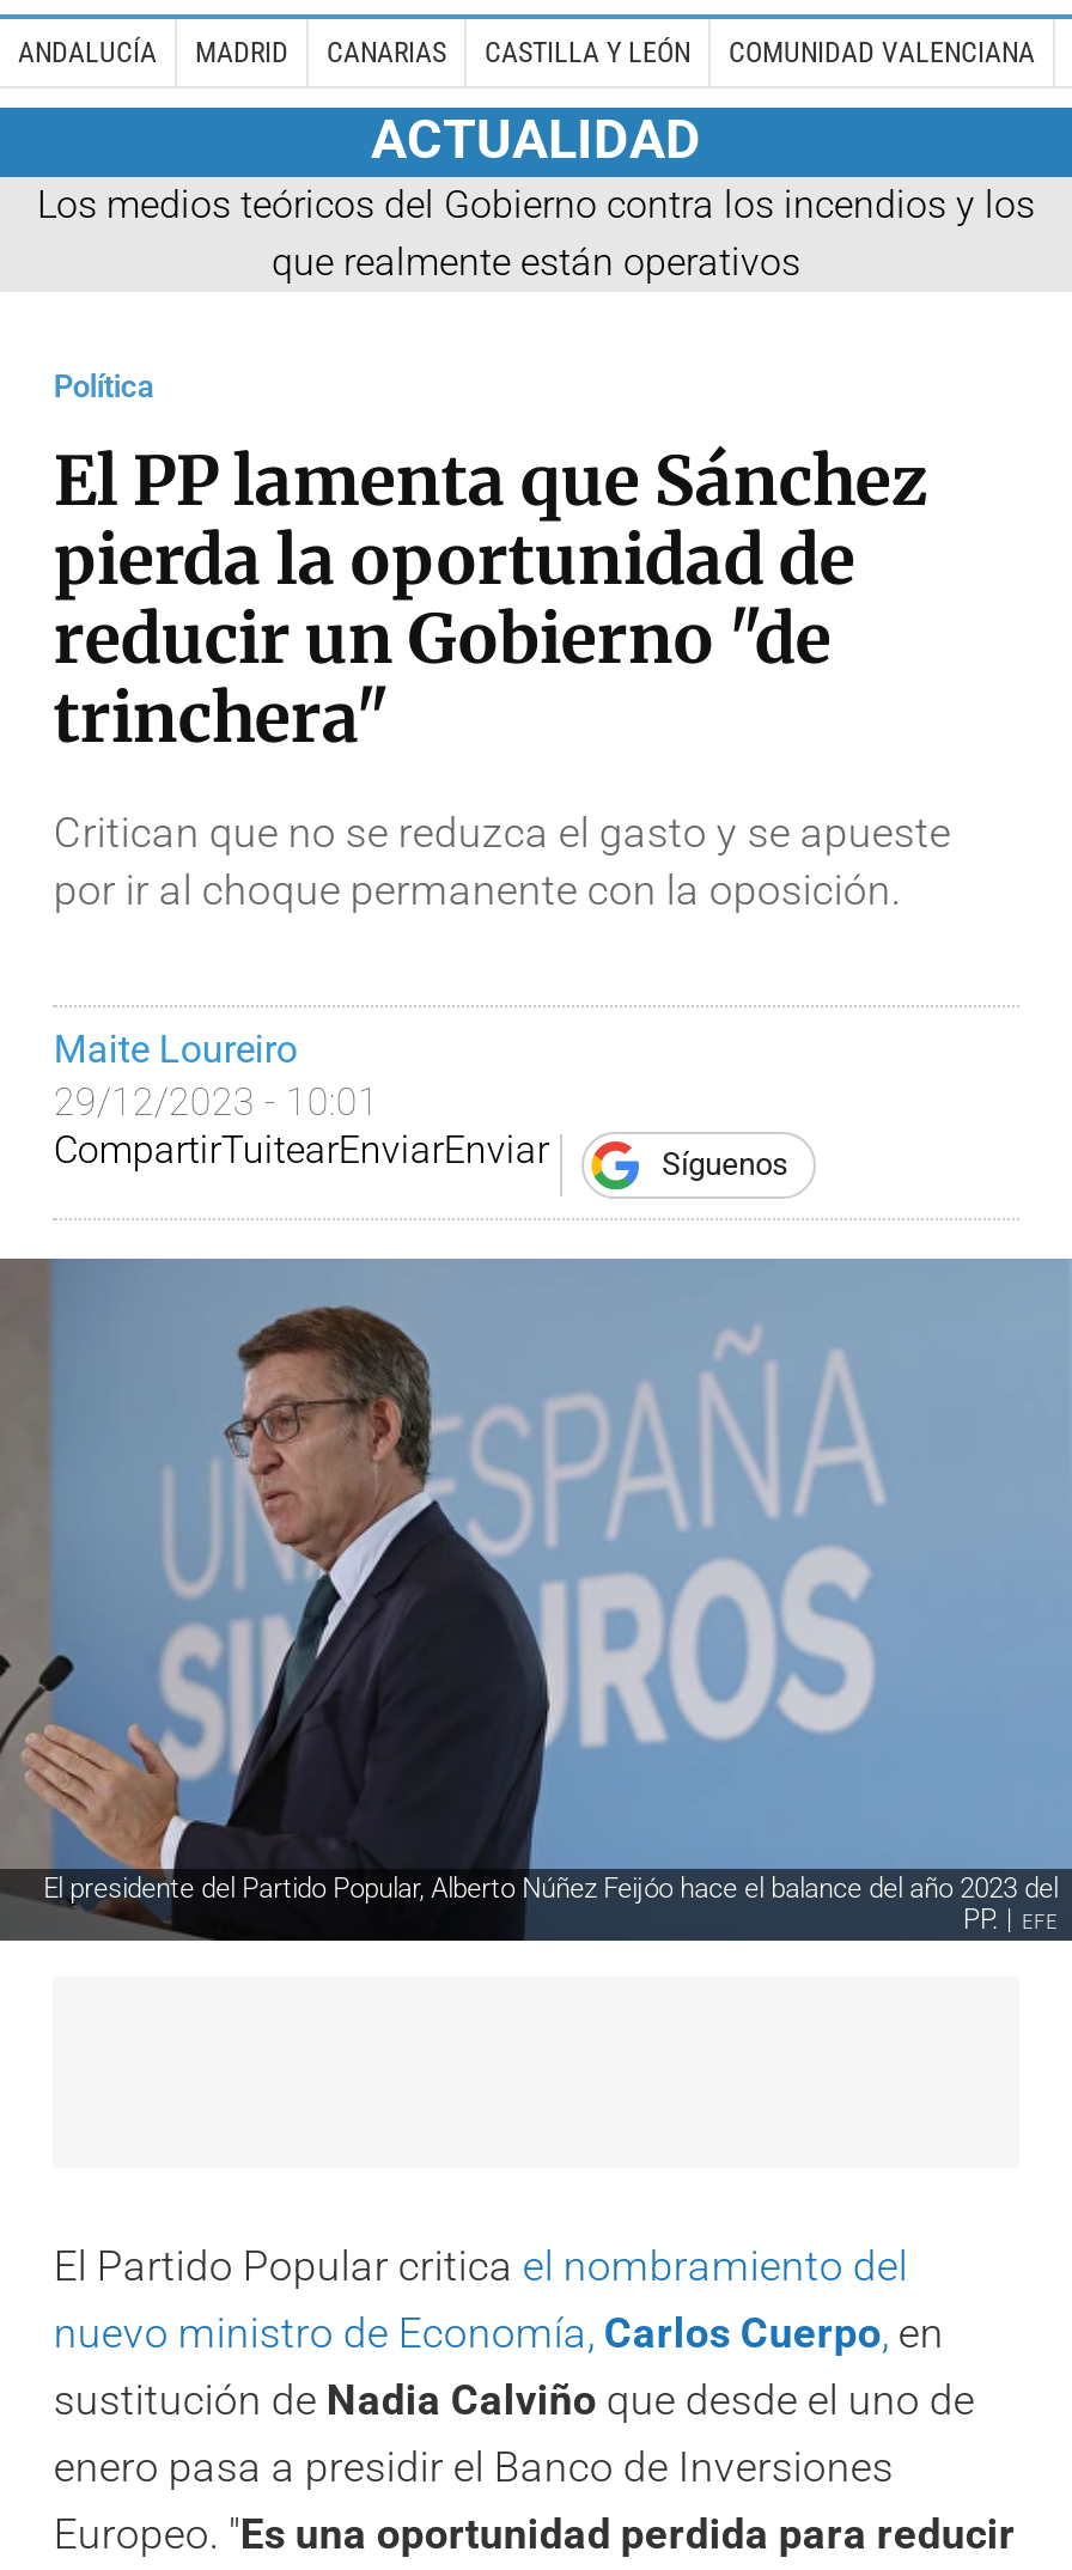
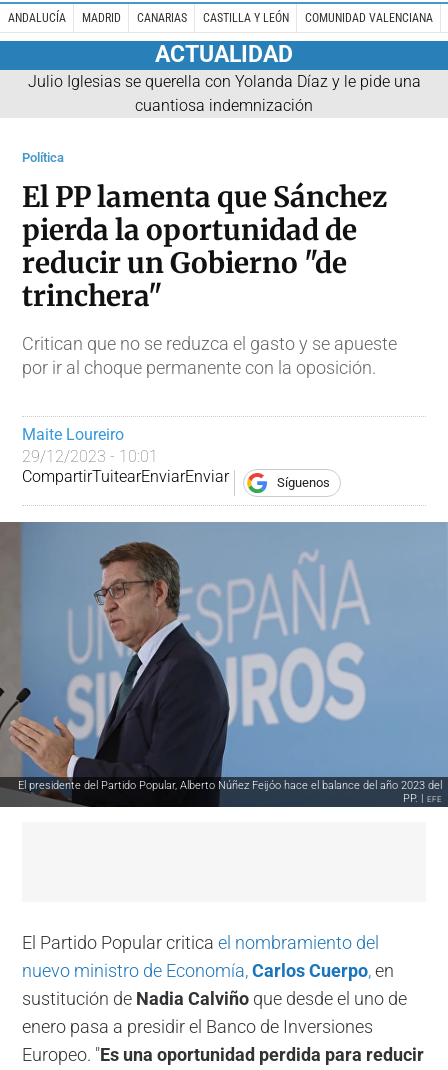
[37,181,1035,284] Los medios teóricos del Gobierno contra los incendios y los | que realmente están operativos -> [27,72,420,115] Julio Iglesias se querella con Yolanda Díaz y le pide una | cuantiosa indemnización

